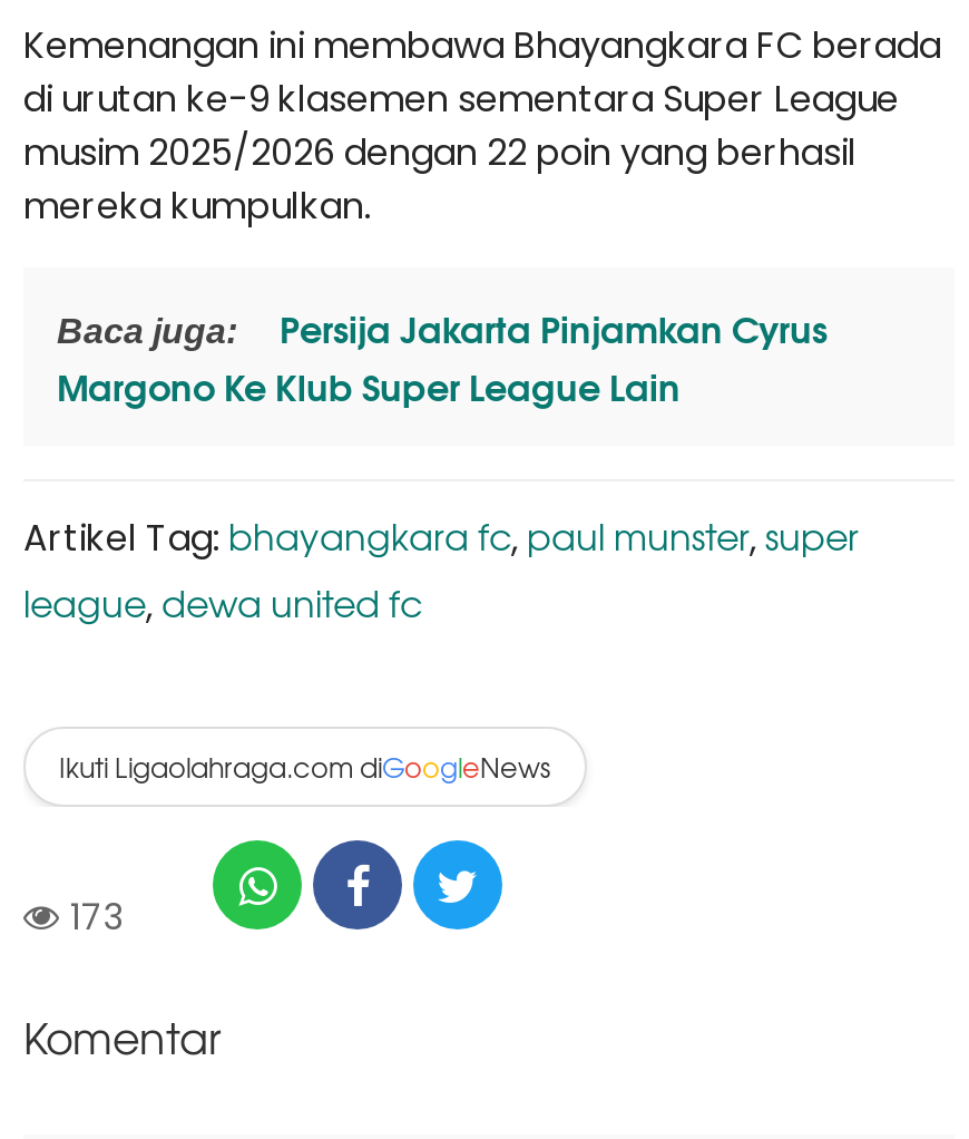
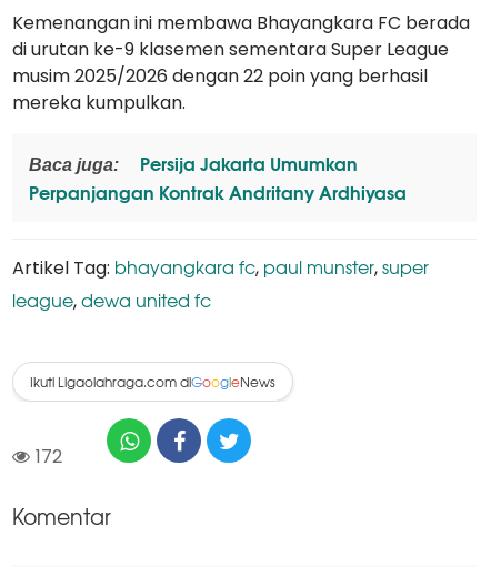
[57,299,828,412] Persija Jakarta Pinjamkan Cyrus | Margono Ke Klub Super League Lain -> [29,149,407,205] Persija Jakarta Umumkan | Perpanjangan Kontrak Andritany Ardhiyasa
[70,898,124,934] 173 -> [36,447,62,465] 172

